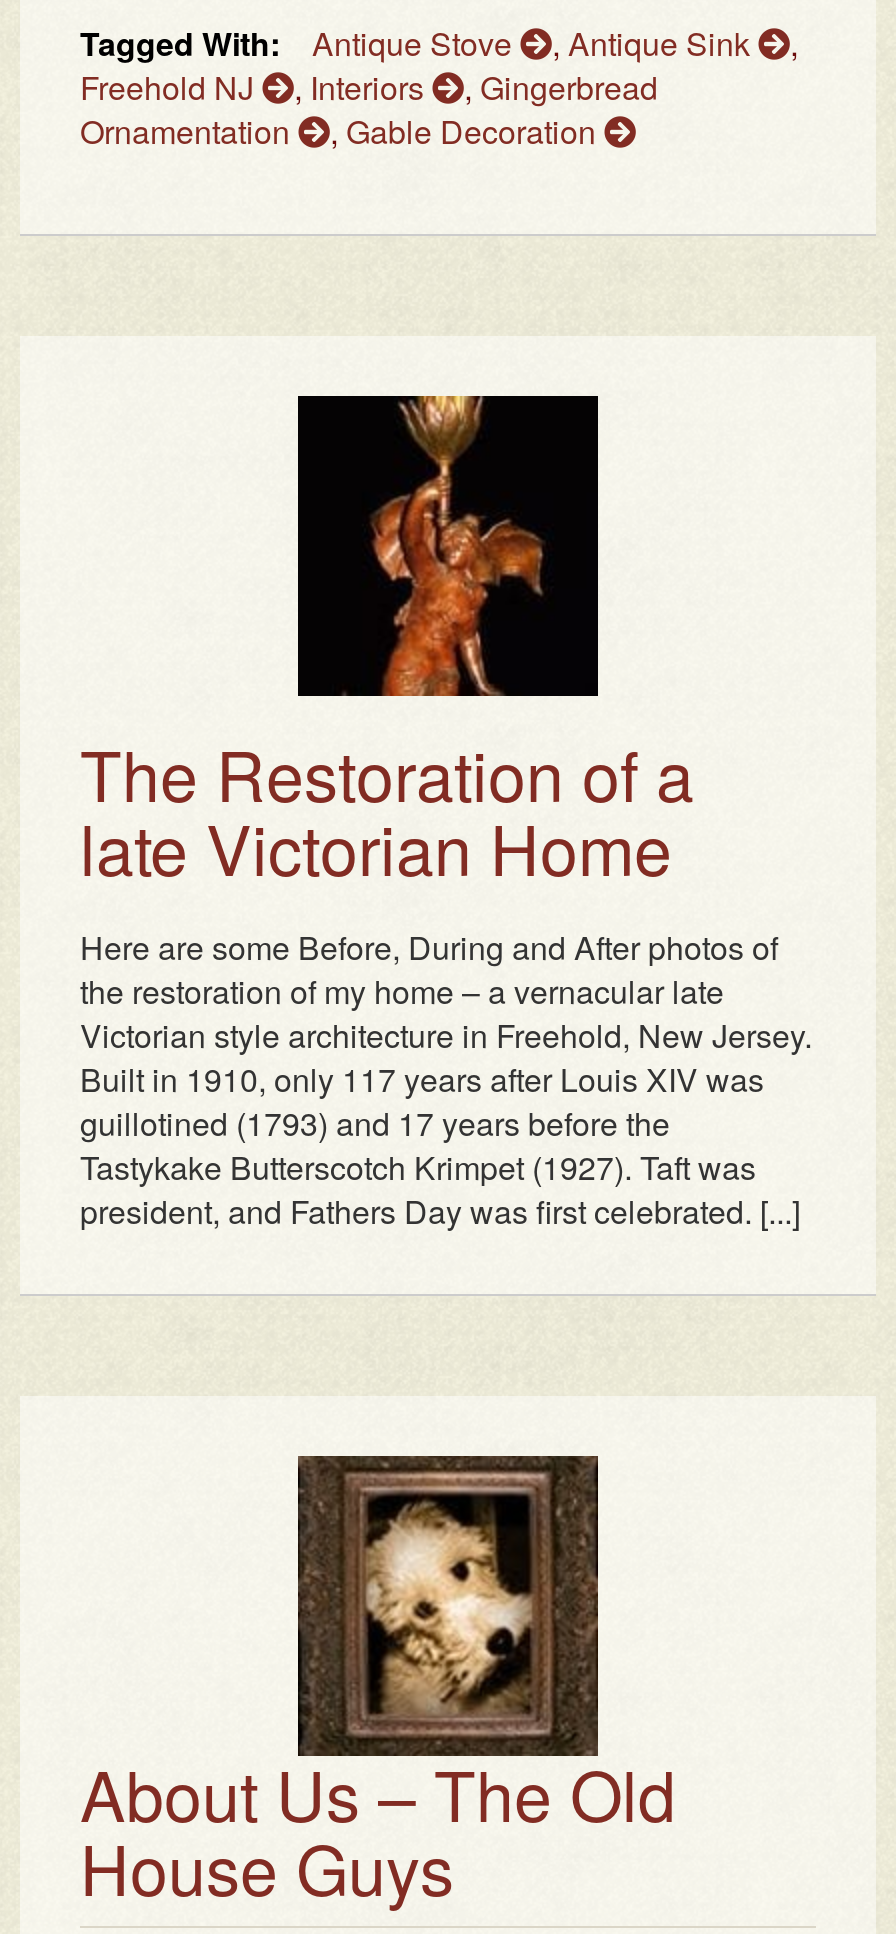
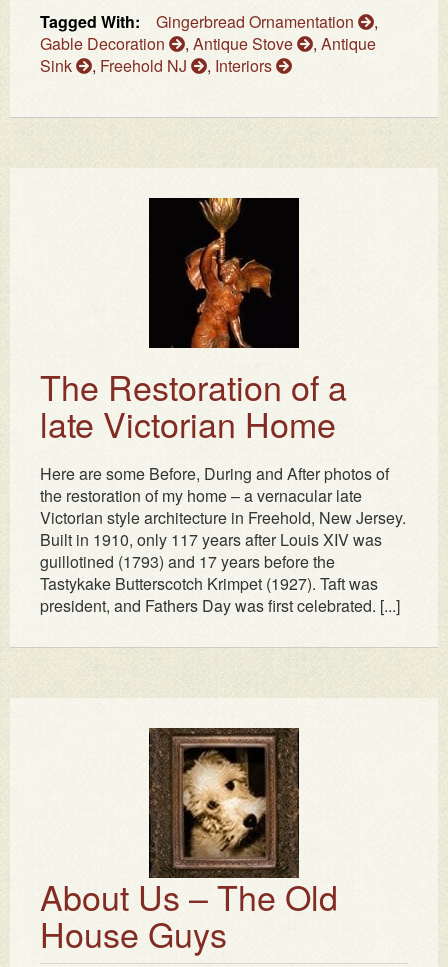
[312,21,758,67] Antique Stove | , Antique Sink -> [156,10,358,33] Gingerbread Ornamentation
[80,65,262,111] Freehold NJ -> [40,32,376,77] Gable Decoration | , Antique Stove | , Antique | Sink | , Freehold NJ
[80,65,658,155] , Gingerbread | Ornamentation | , Gable Decoration -> none
moved [294,65,432,111] -> [207,54,276,77]: , Interiors

